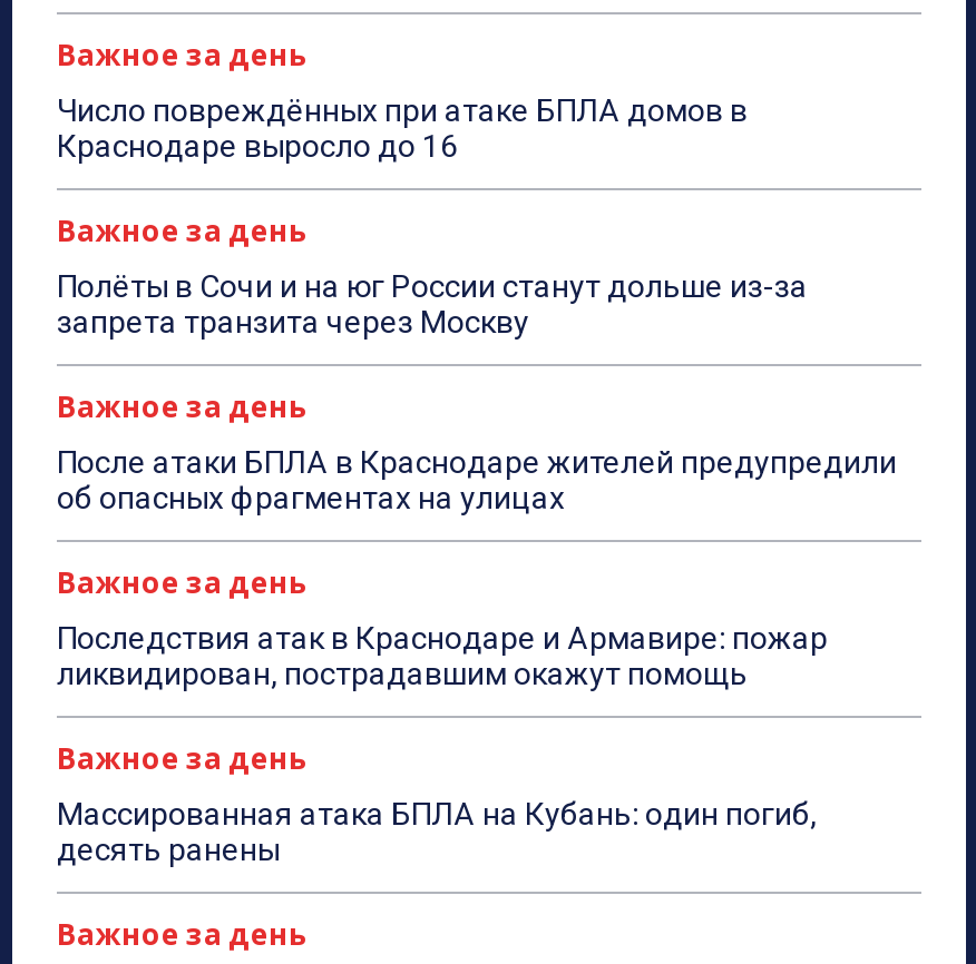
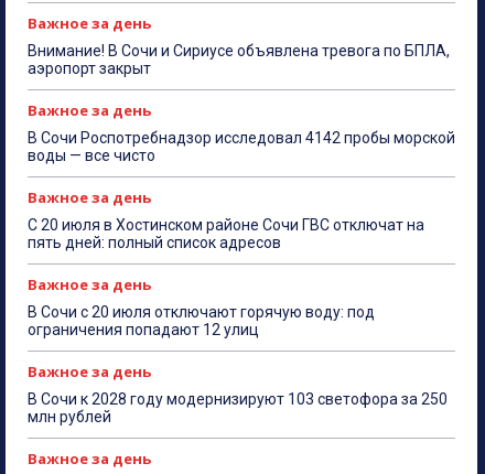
[57,92,748,164] Число повреждённых при атаке БПЛА домов в | Краснодаре выросло до 16 -> [28,42,450,78] Внимание! В Сочи и Сириусе объявлена тревога по БПЛА, | аэропорт закрыт
[57,268,808,340] Полёты в Сочи и на юг России станут дольше из-за | запрета транзита через Москву -> [28,130,455,165] В Сочи Роспотребнадзор исследовал 4142 пробы морской | воды — все чисто
[57,444,897,515] После атаки БПЛА в Краснодаре жителей предупредили | об опасных фрагментах на улицах -> [28,217,424,252] С 20 июля в Хостинском районе Сочи ГВС отключат на | пять дней: полный список адресов
[57,620,828,691] Последствия атак в Краснодаре и Армавире: пожар | ликвидирован, пострадавшим окажут помощь -> [28,304,375,339] В Сочи с 20 июля отключают горячую воду: под | ограничения попадают 12 улиц
[57,796,817,867] Массированная атака БПЛА на Кубань: один погиб, | десять ранены -> [28,391,448,426] В Сочи к 2028 году модернизируют 103 светофора за 250 | млн рублей

